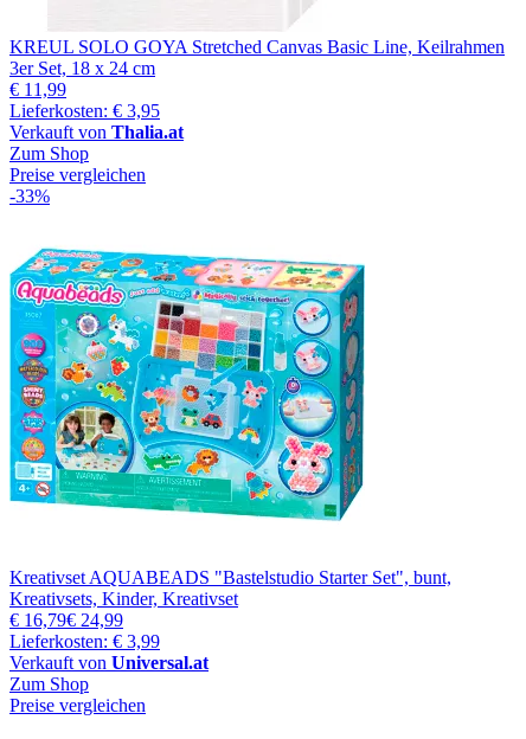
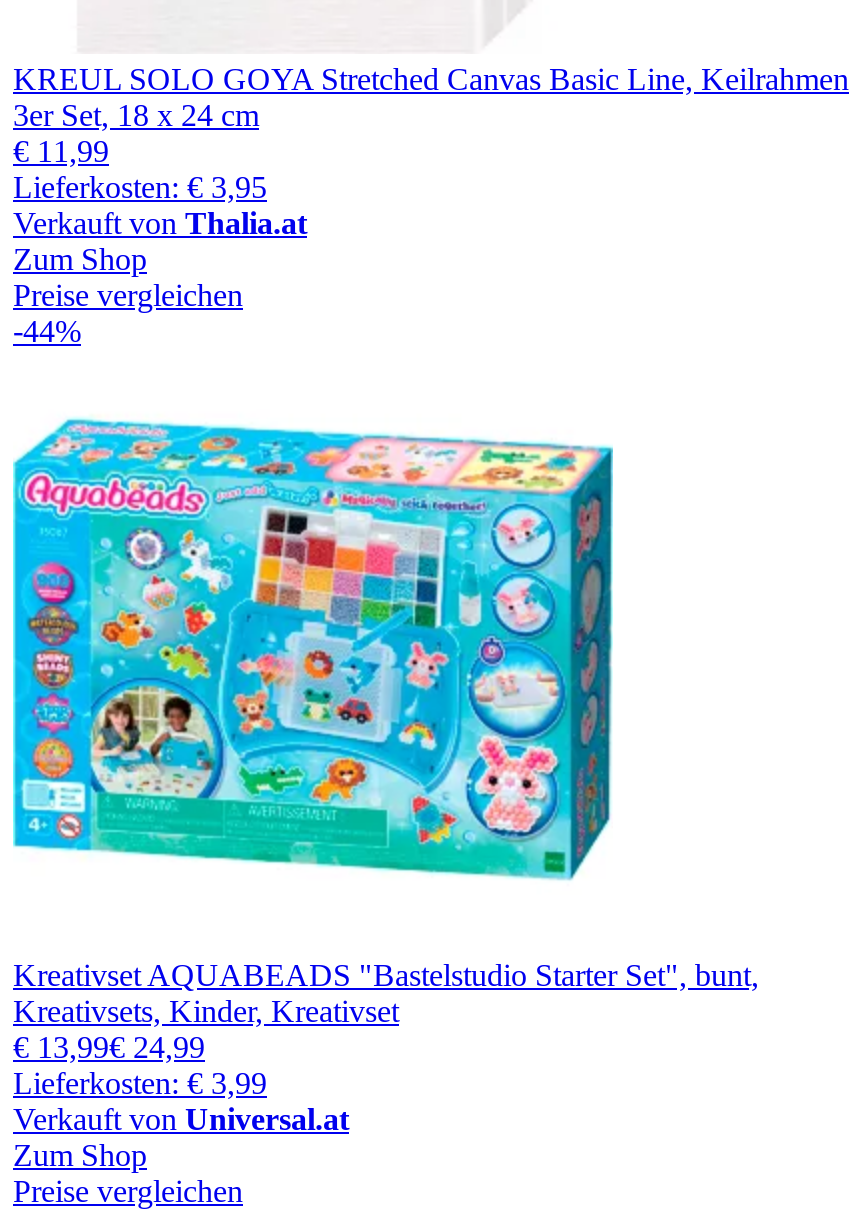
[9,186,50,206] -33% -> [13,314,81,348] -44%
[9,610,123,630] € 16,79€ 24,99 -> [13,1030,205,1064] € 13,99€ 24,99

